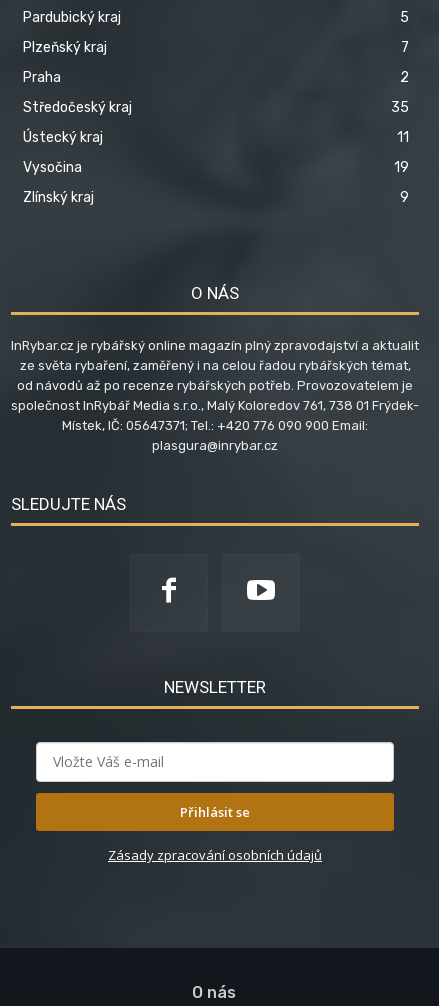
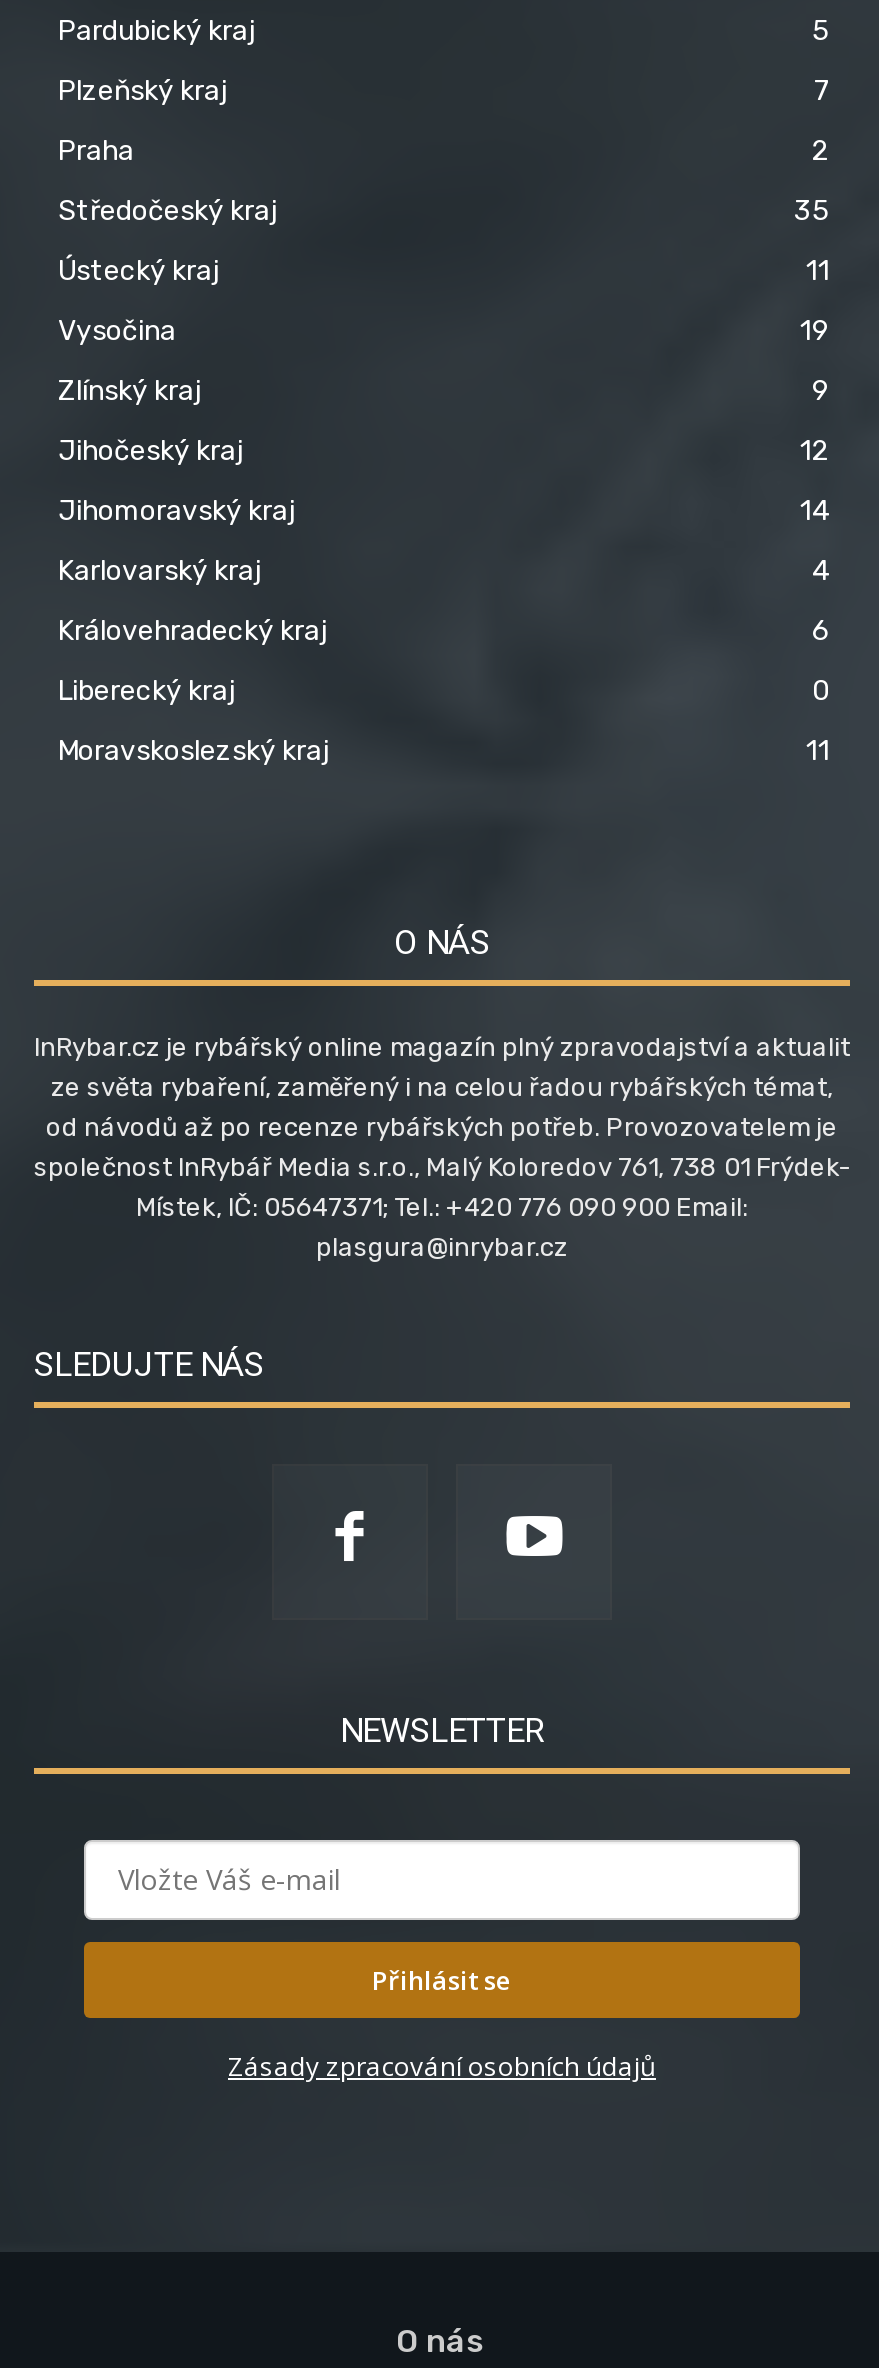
none -> [58,433,830,767] Jihočeský kraj | 12 | Jihomoravský kraj | 14 | Karlovarský kraj | 4 | Královehradecký kraj | 6 | Liberecký kraj | 0 | Moravskoslezský kraj | 11

